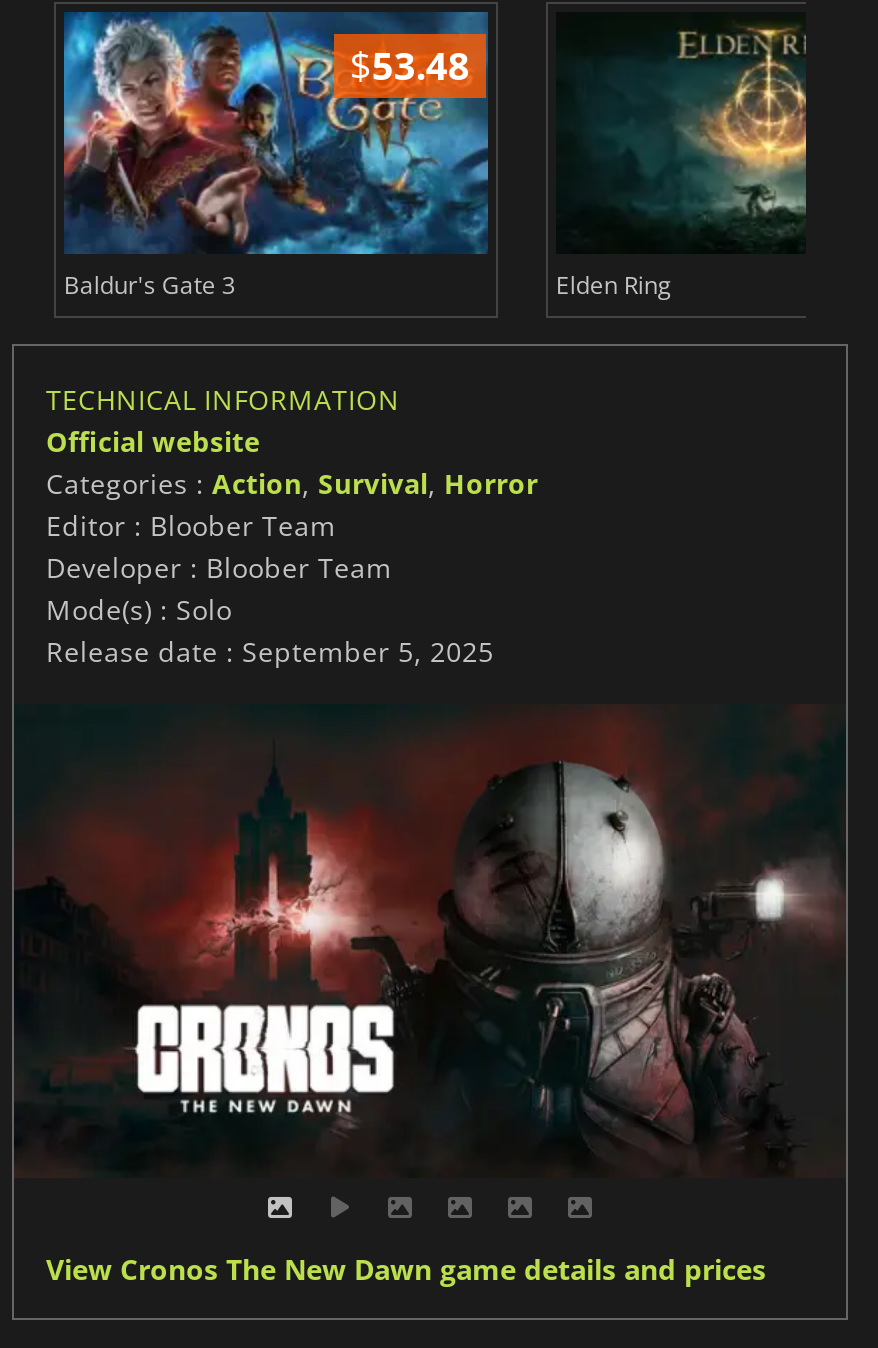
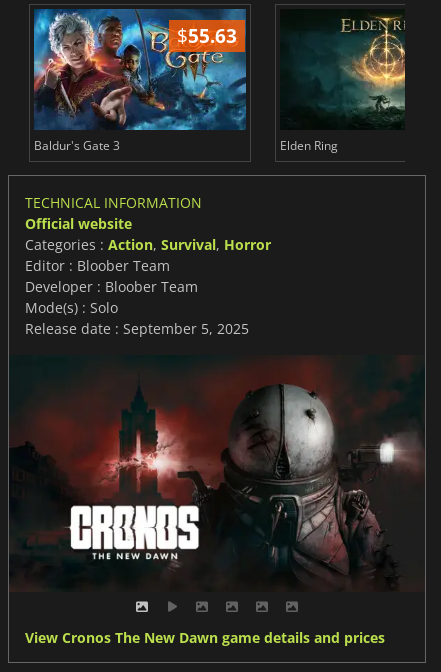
[350,38,470,92] $53.48 -> [177,22,237,49] $55.63

